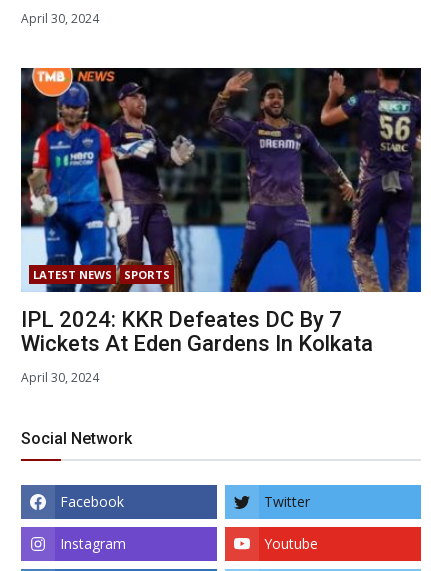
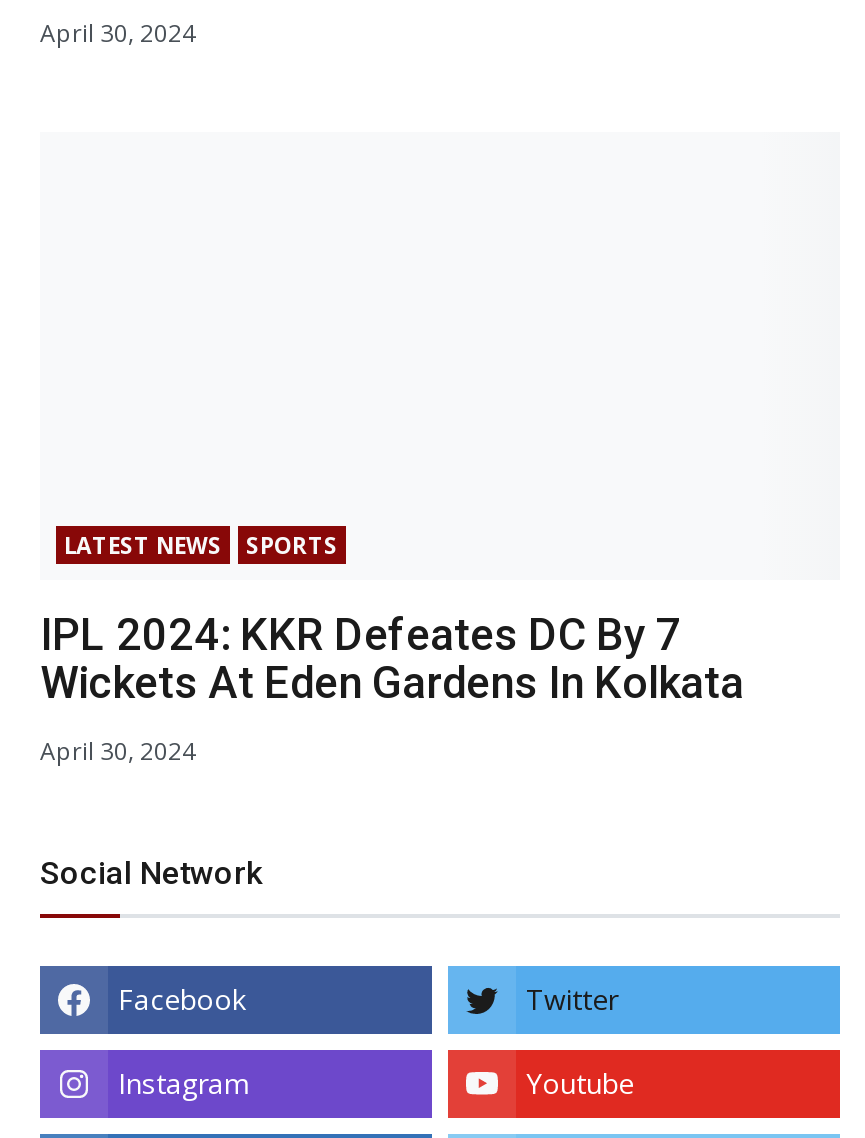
[20,67,422,293] [image] -> none

